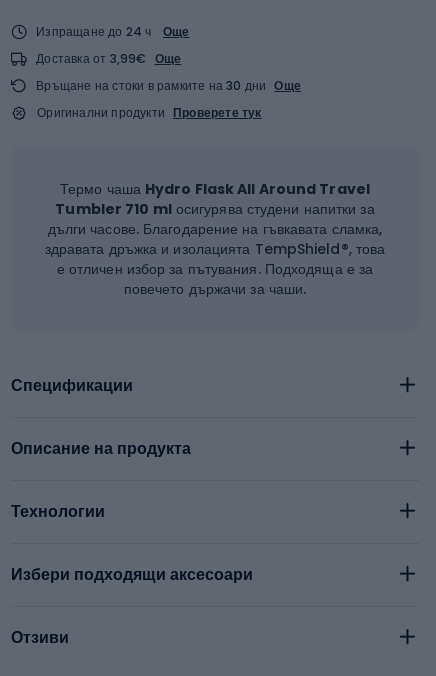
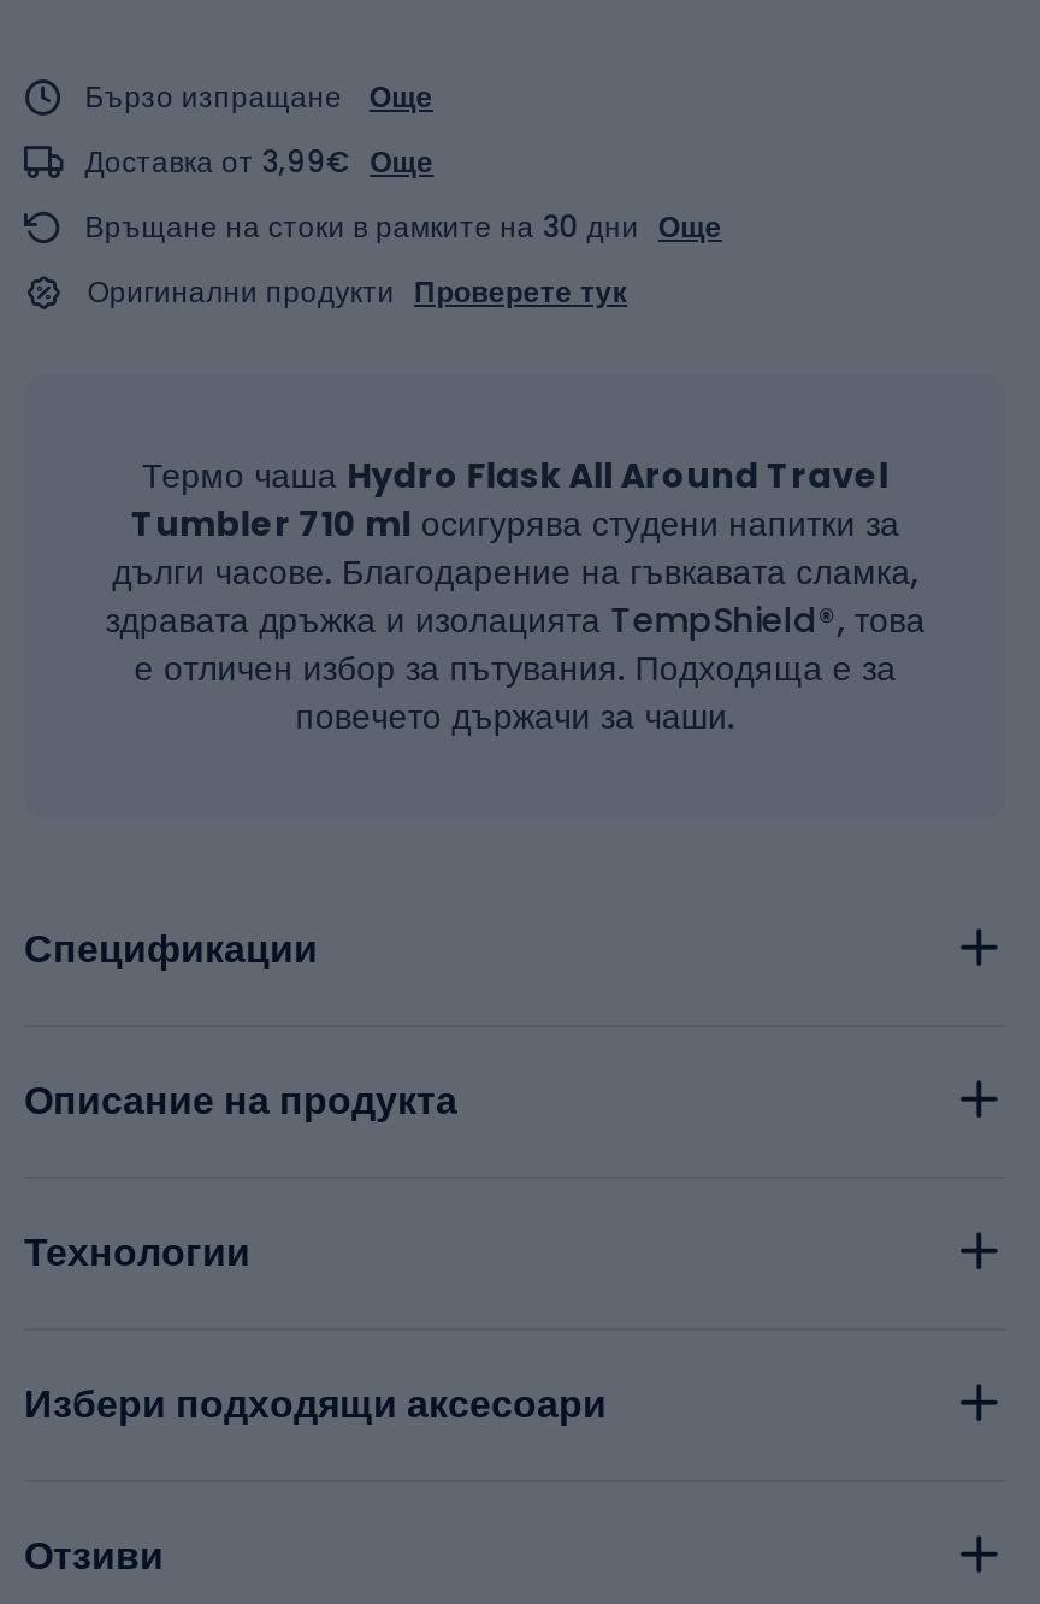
[36,23,152,40] Изпращане до 24 ч -> [85,76,342,117] Бързо изпращане

